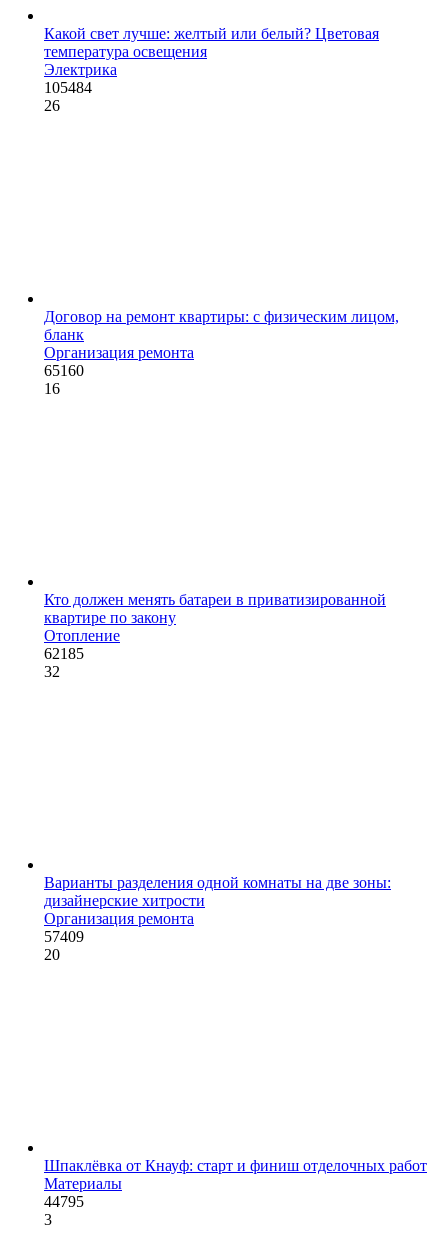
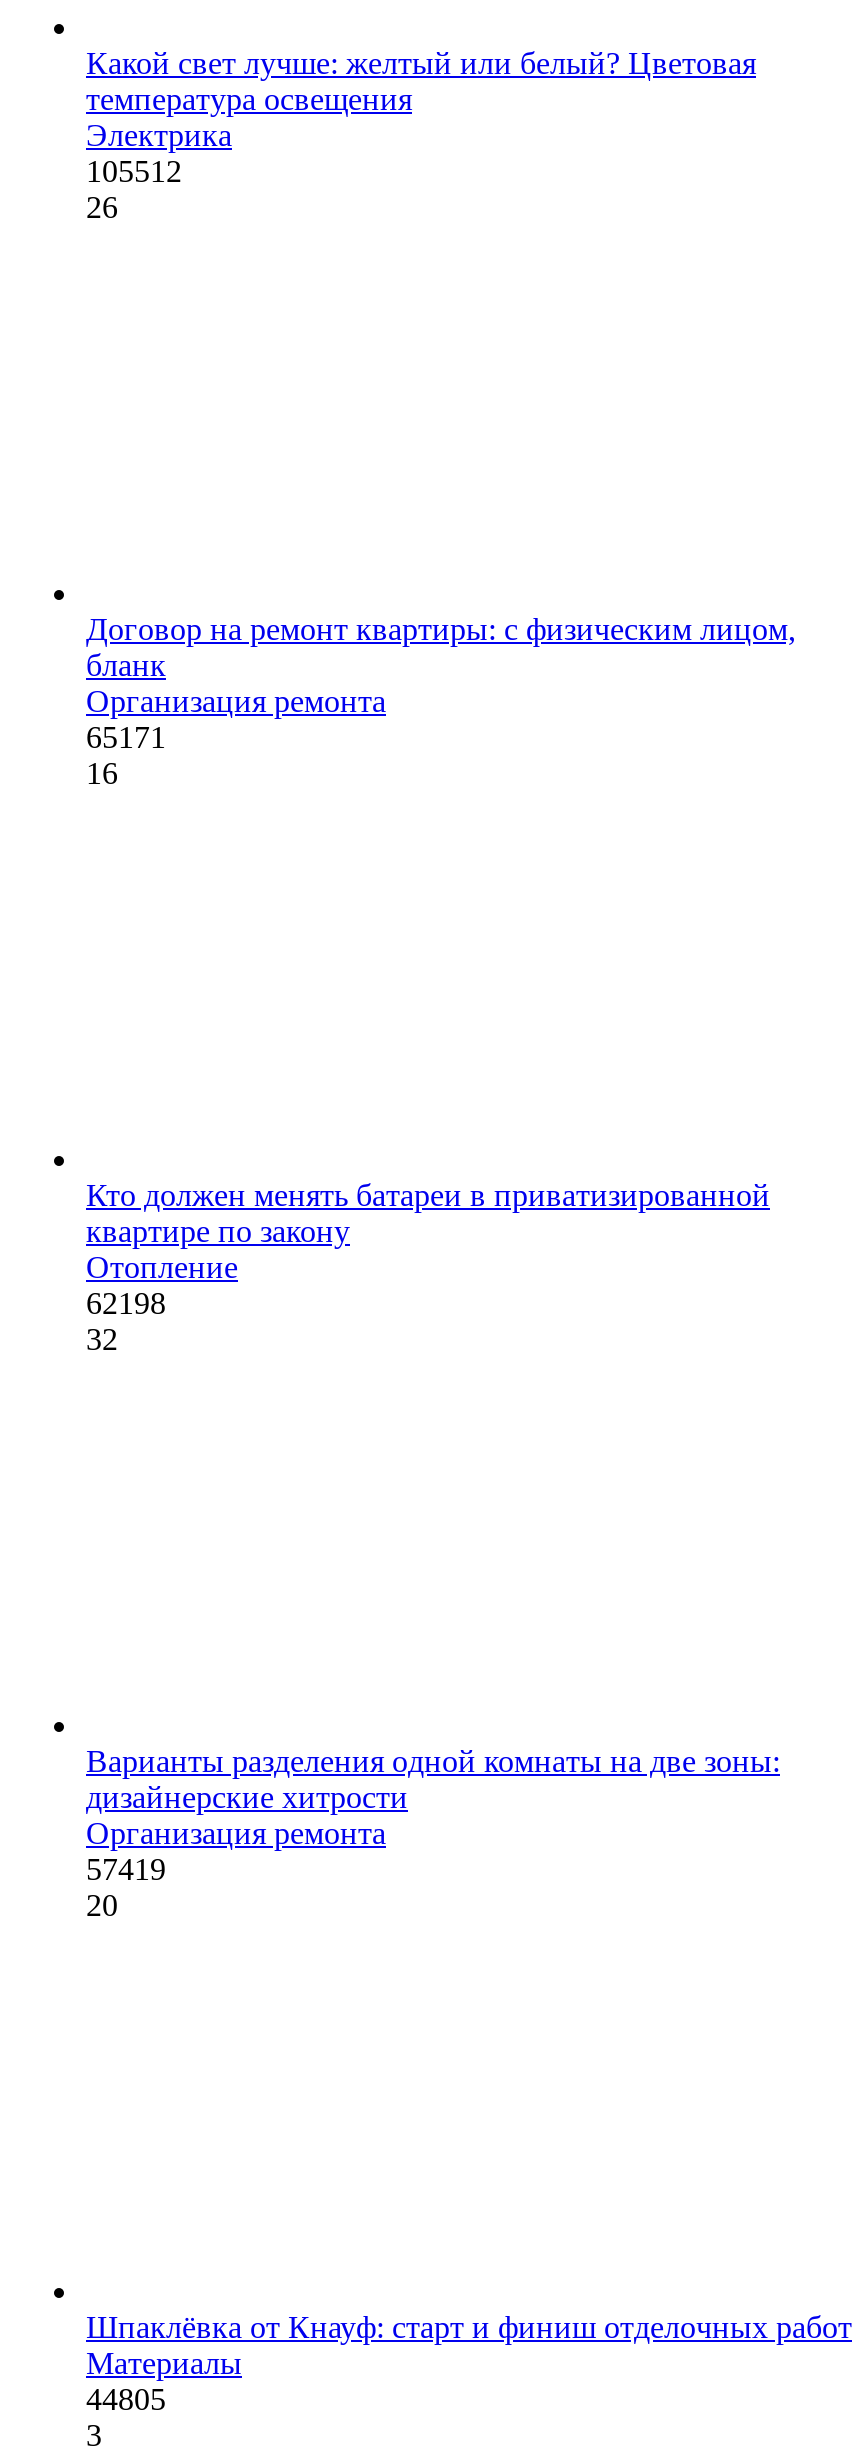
[44,79,92,96] 105484 -> [86,154,182,188] 105512
[44,362,84,379] 65160 -> [86,720,166,754] 65171
[44,645,84,662] 62185 -> [86,1286,166,1320] 62198
[44,928,84,945] 57409 -> [86,1852,166,1886] 57419
[44,1193,84,1210] 44795 -> [86,2382,166,2416] 44805

